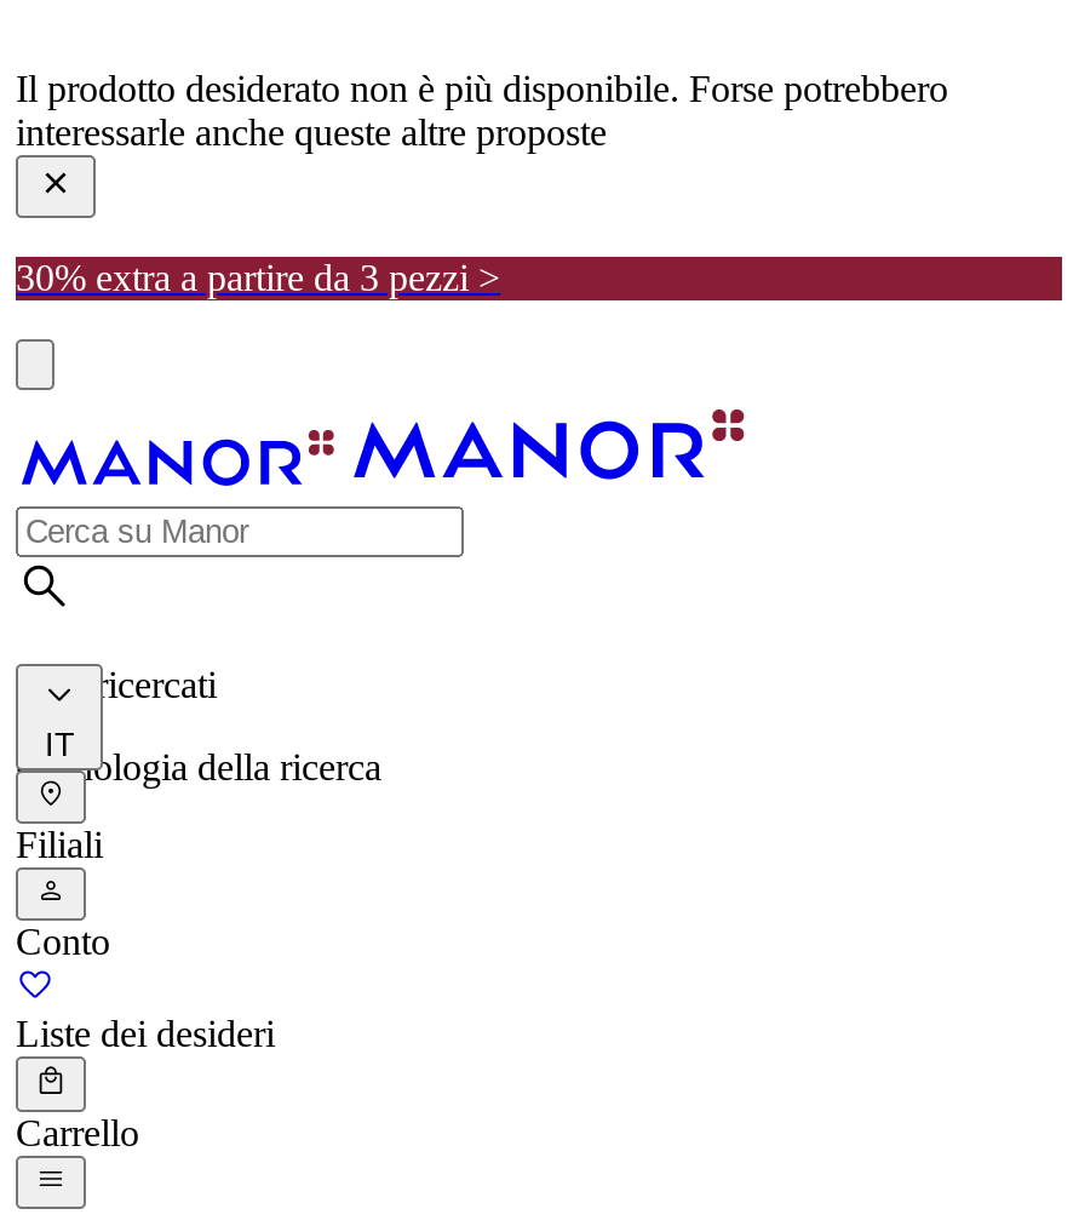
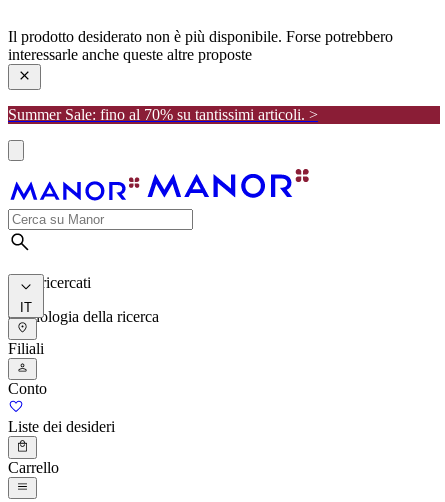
[16,256,500,297] 30% extra a partire da 3 pezzi > -> [8,106,318,123] Summer Sale: fino al 70% su tantissimi articoli. >

